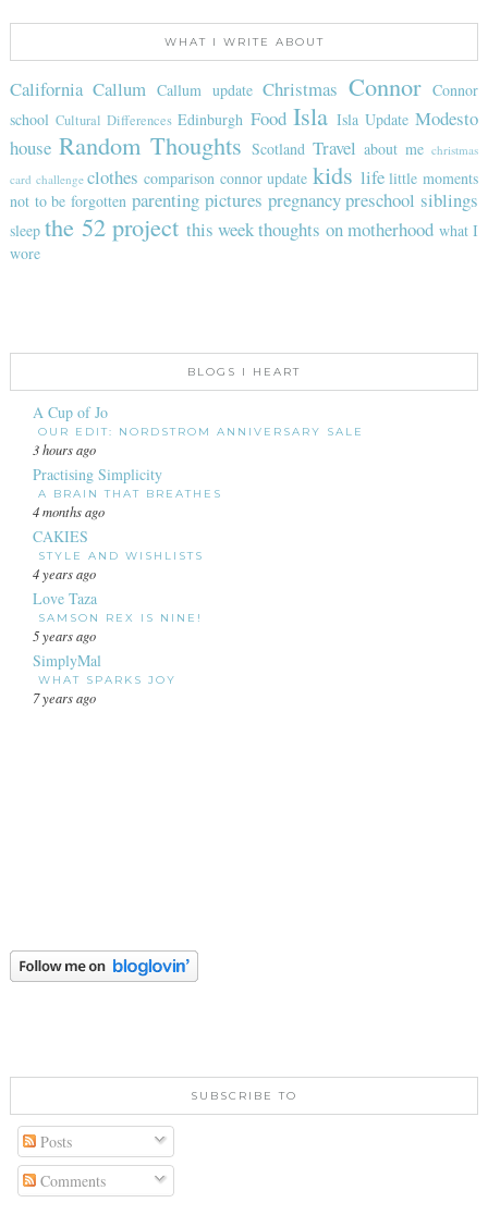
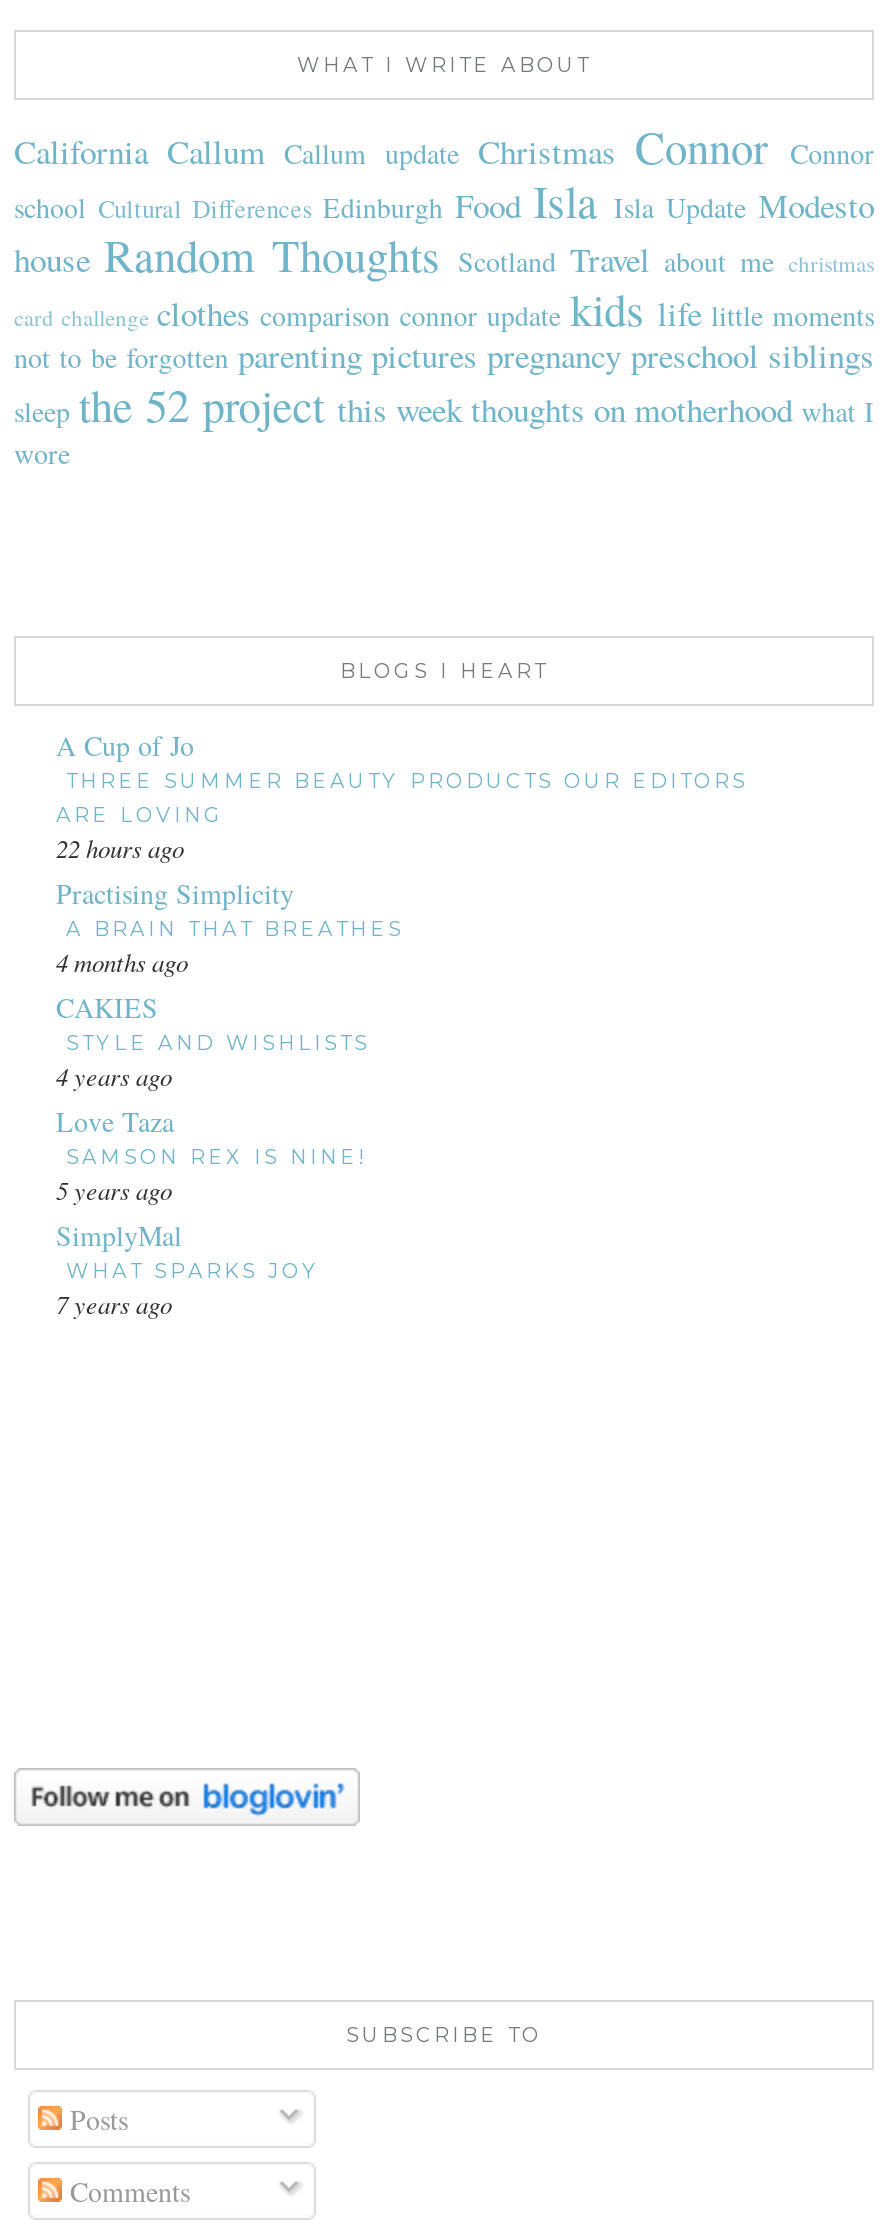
[33,425,364,459] OUR EDIT: NORDSTROM ANNIVERSARY SALE | 3 hours ago -> [56,768,748,864] THREE SUMMER BEAUTY PRODUCTS OUR EDITORS | ARE LOVING | 22 hours ago

